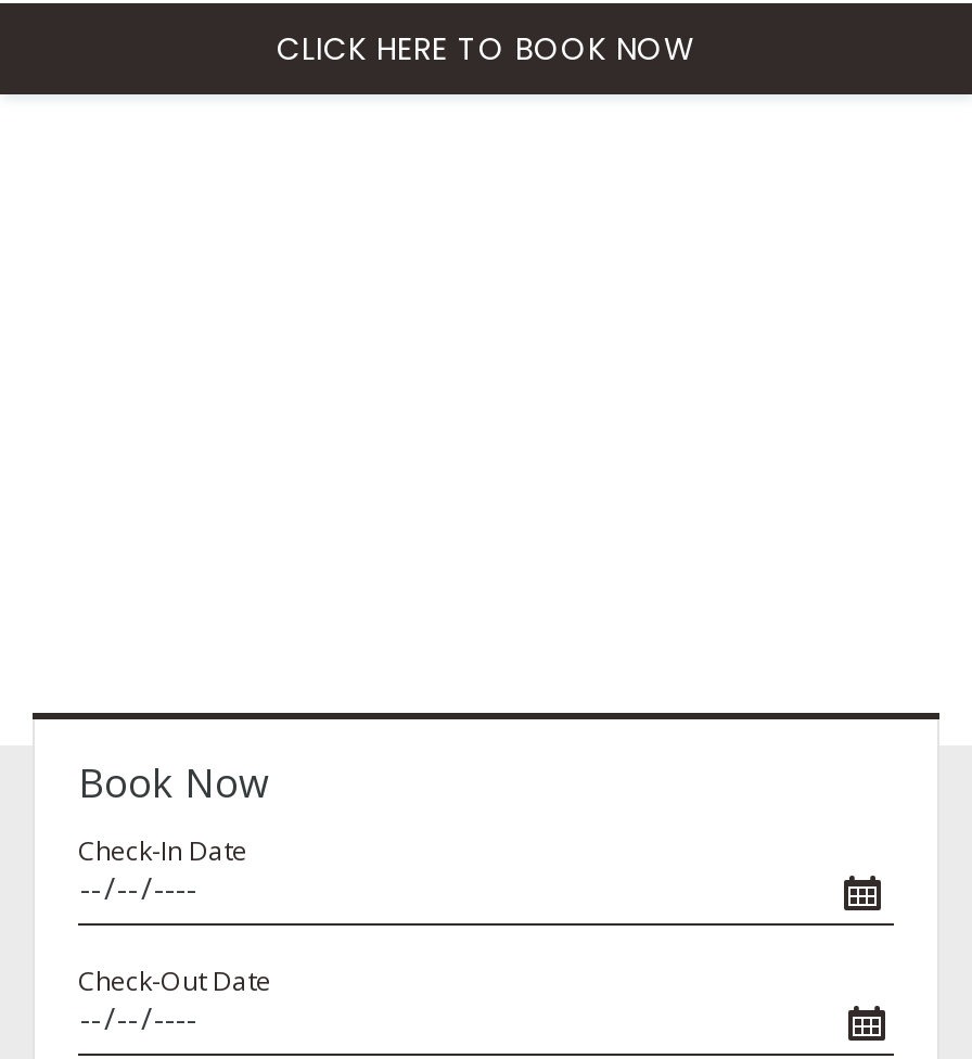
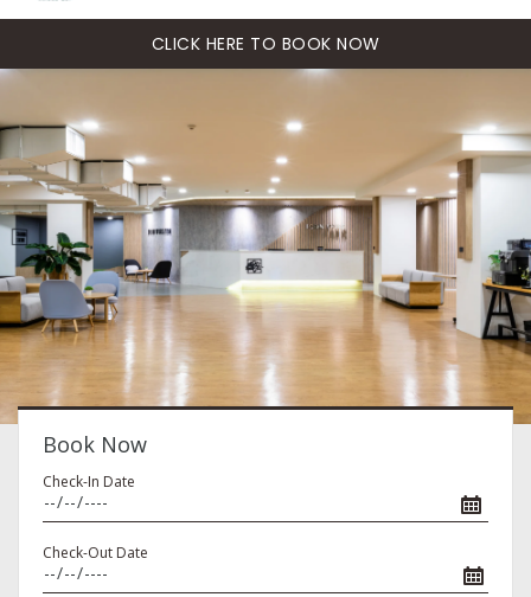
none -> [4,69,527,425] [image]

